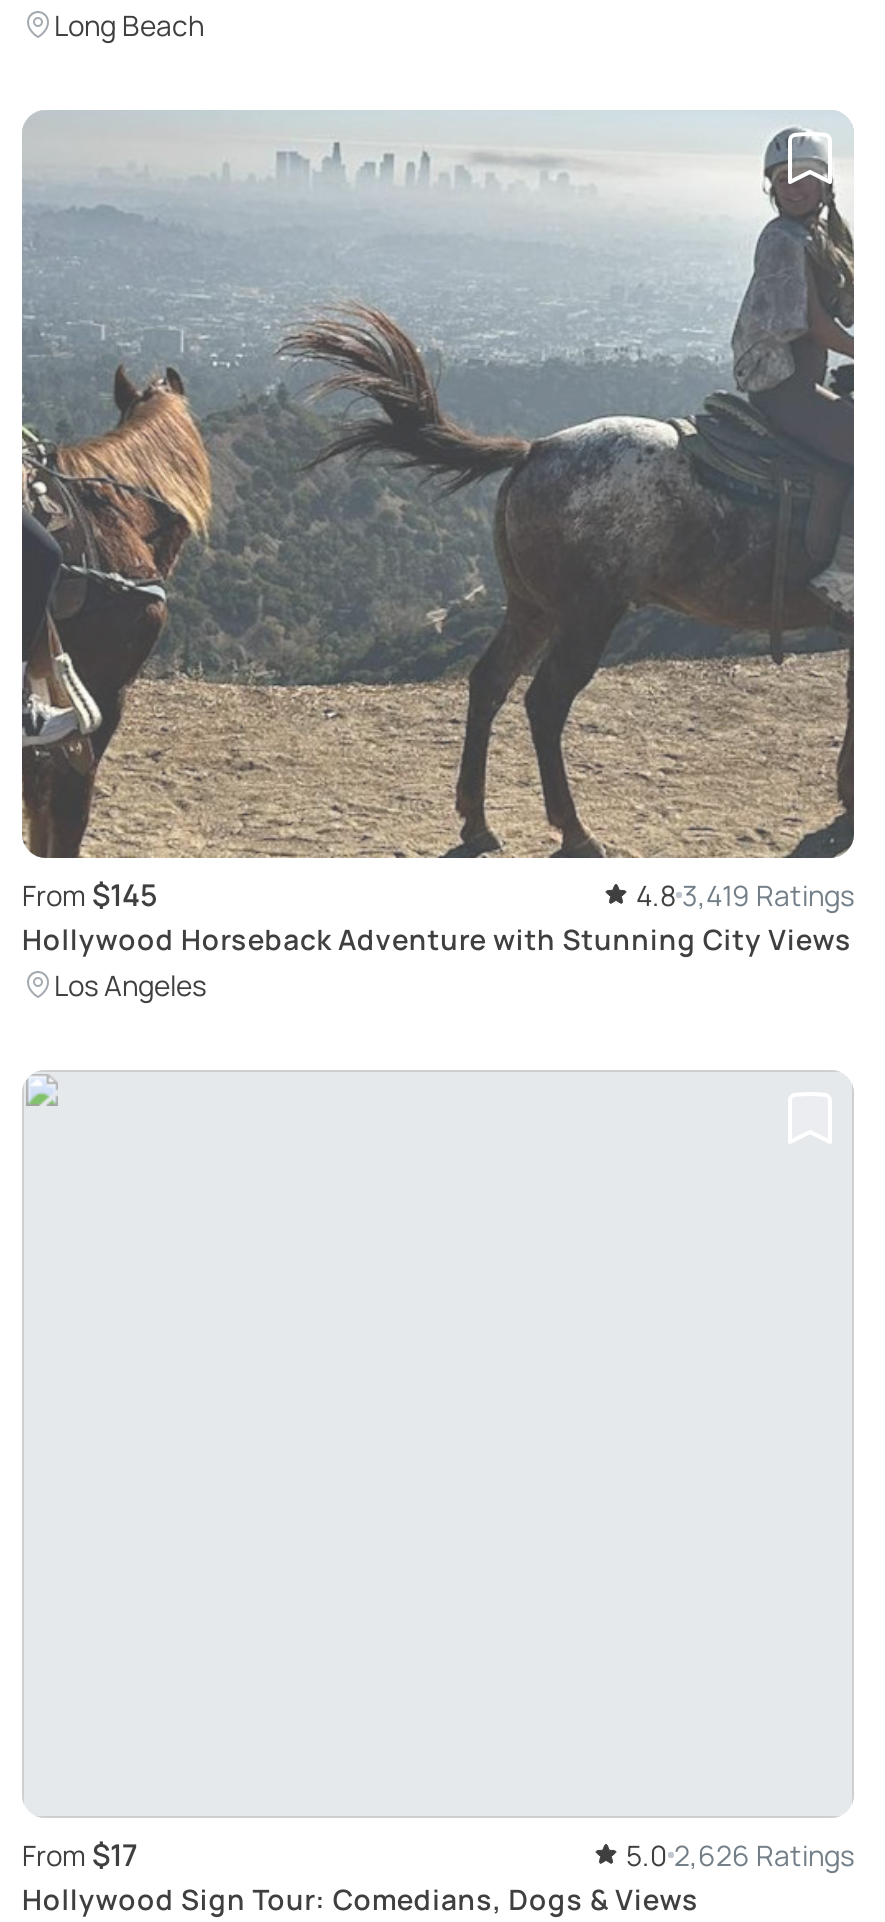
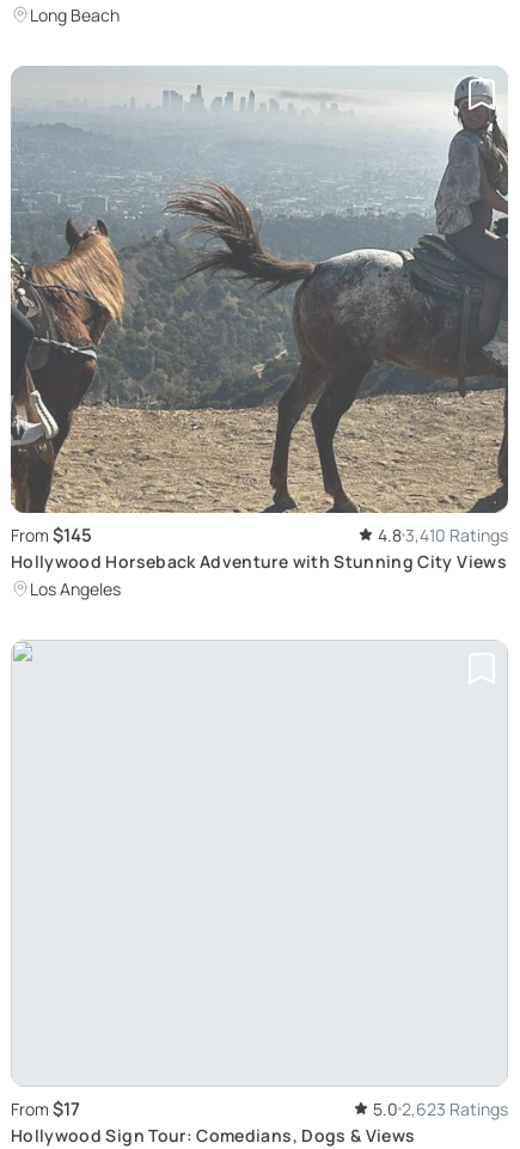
[636,876,854,914] 4.8 3,419 Ratings -> [378,524,508,546] 4.8 3,410 Ratings
[626,1837,854,1875] 5.0 2,626 Ratings -> [373,1098,508,1121] 5.0 2,623 Ratings

